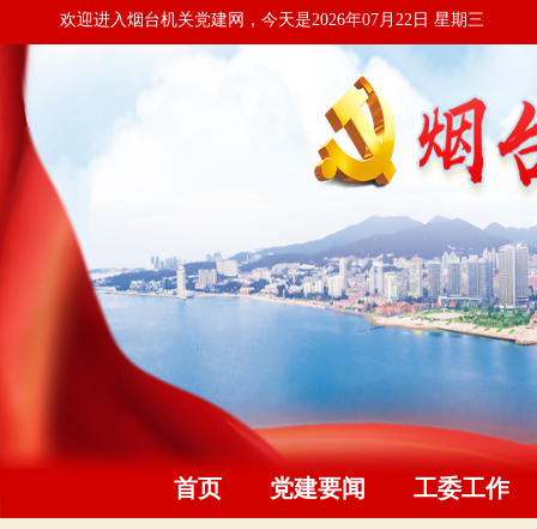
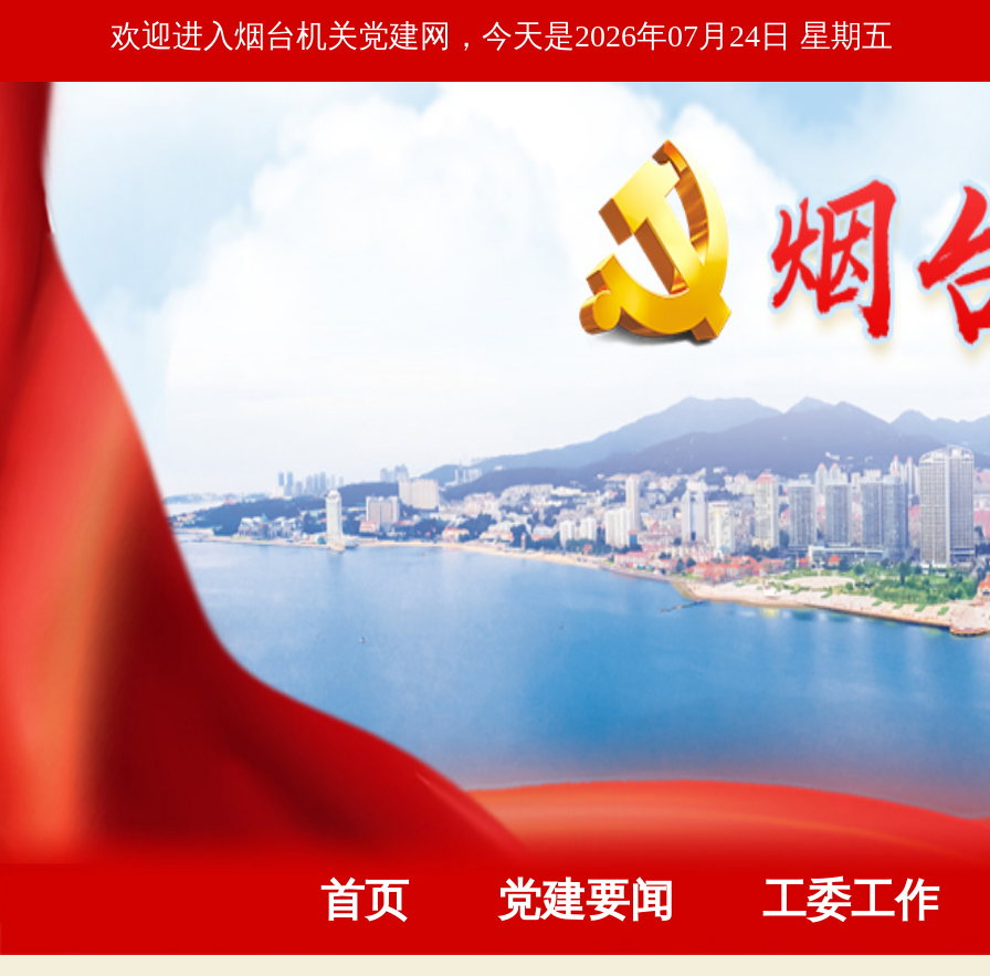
[60,11,484,29] 欢迎进入烟台机关党建网，今天是2026年07月22日 星期三 -> [110,20,893,53] 欢迎进入烟台机关党建网，今天是2026年07月24日 星期五

